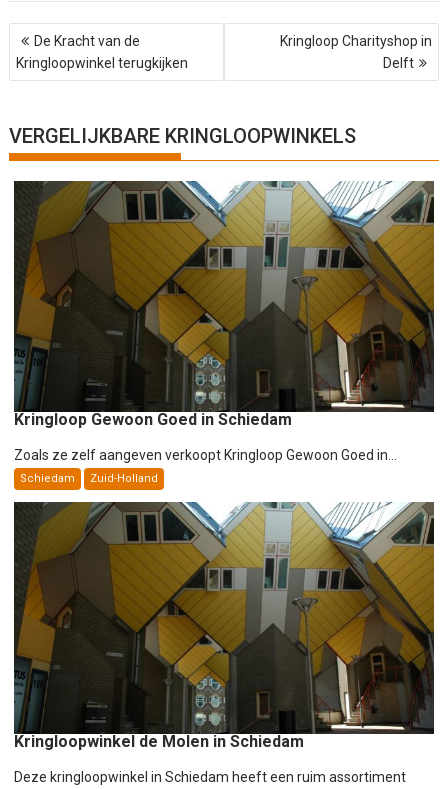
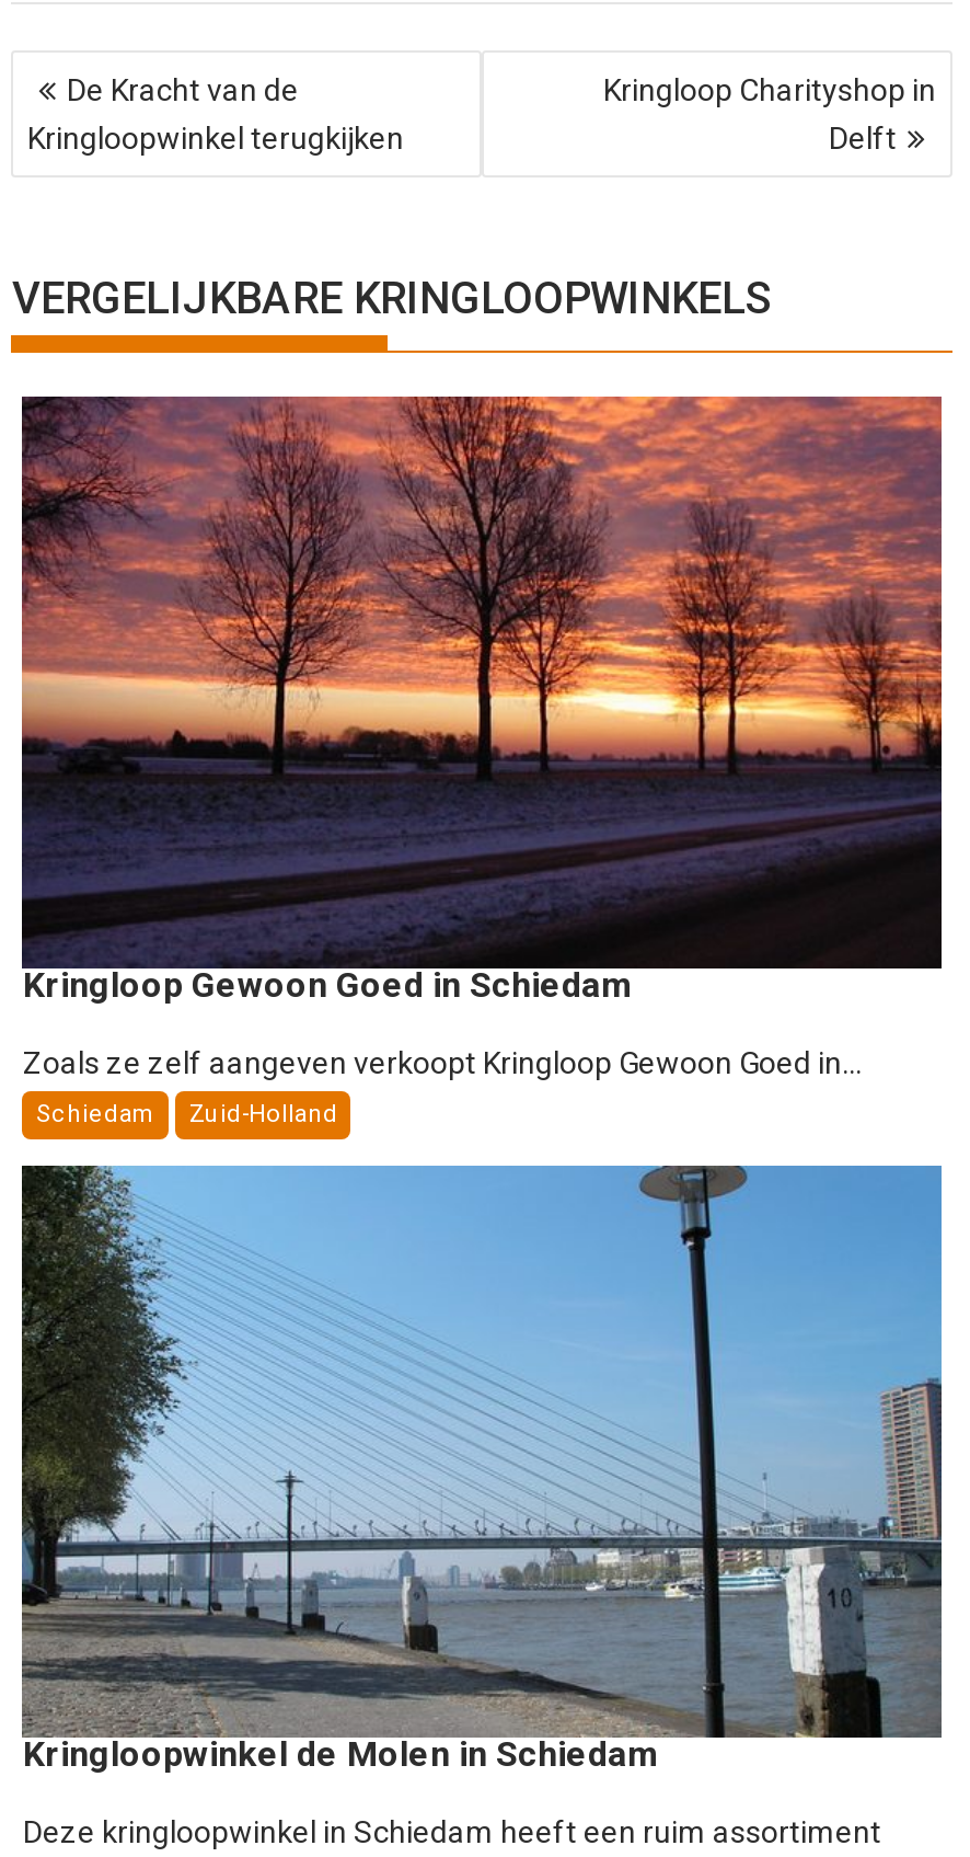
[14,180,435,413] [image] -> [22,394,944,971] [image]
[15,501,435,734] [image] -> [22,1164,944,1740] [image]

